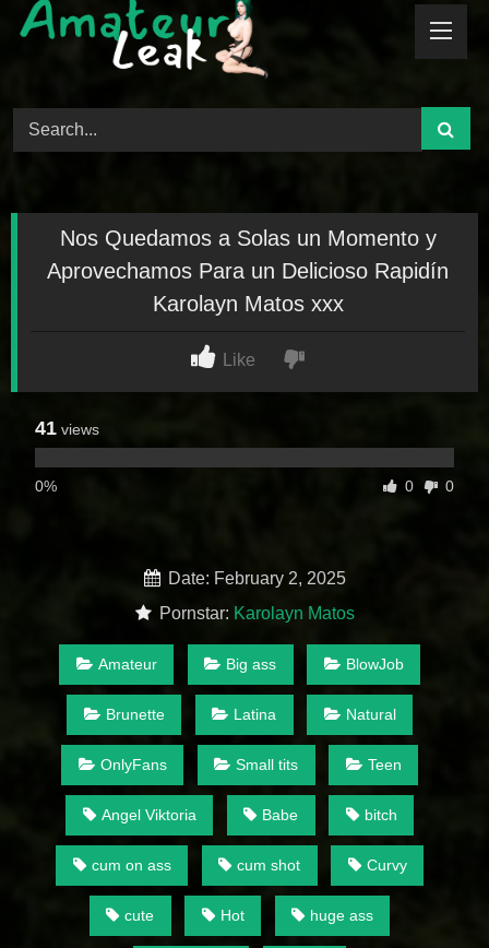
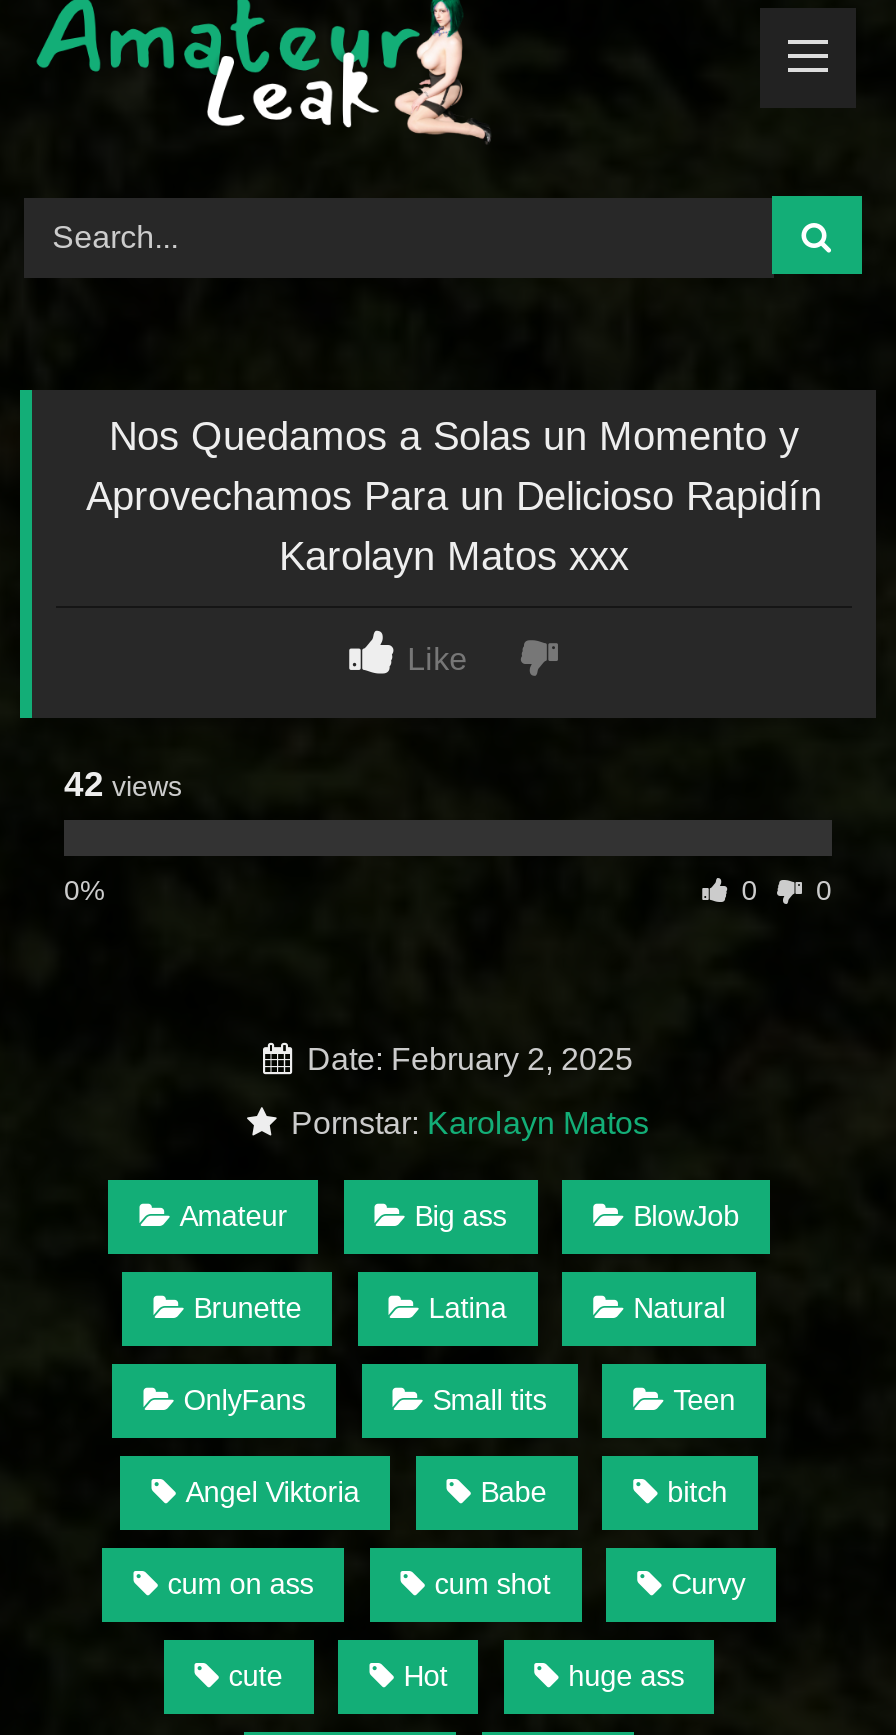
[35,417,99,439] 41 views -> [64,763,182,803] 42 views

